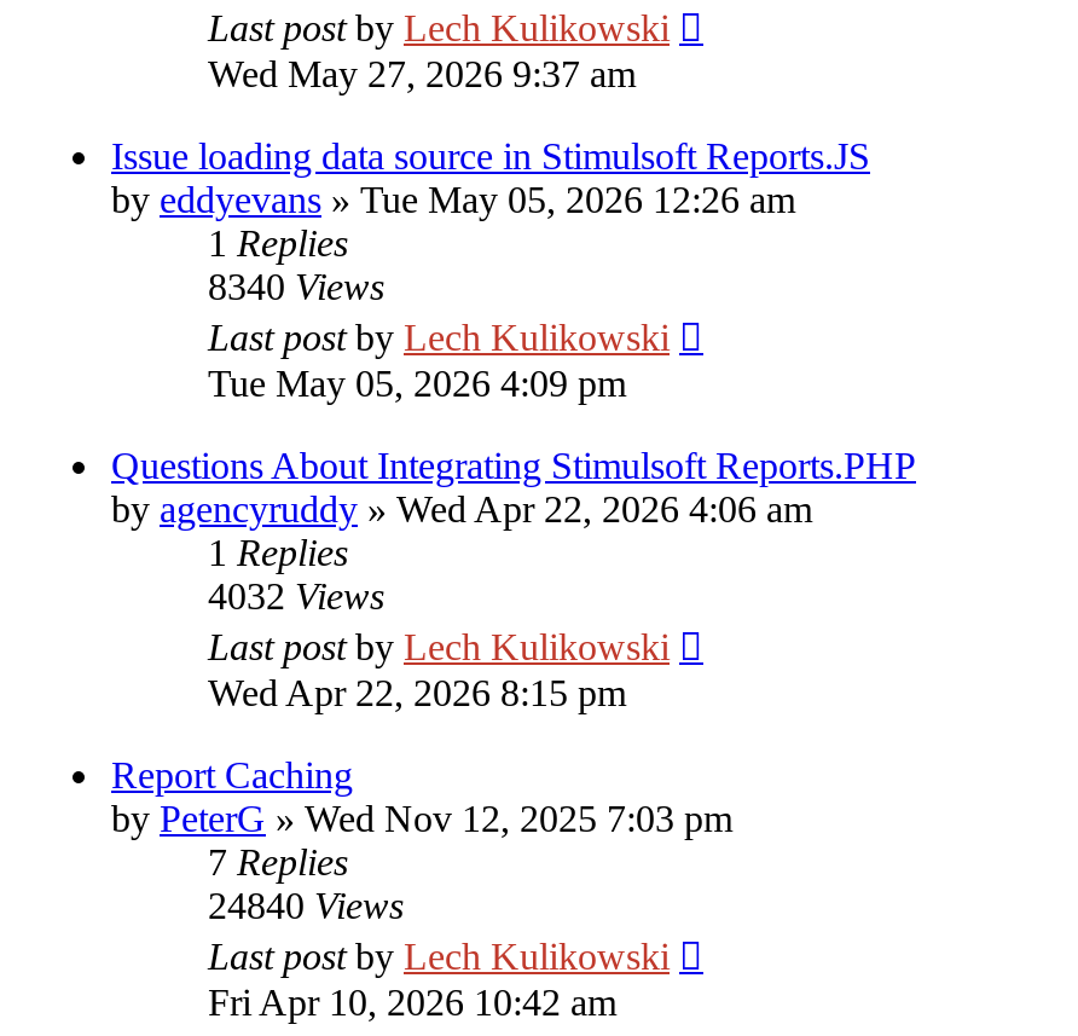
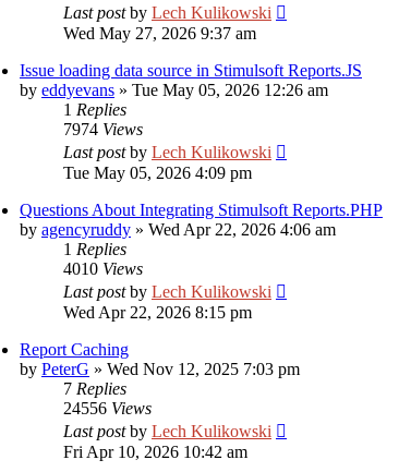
[208,266,384,307] 8340 Views -> [63,120,143,138] 7974 Views
[208,575,384,617] 4032 Views -> [63,259,143,278] 4010 Views
[208,885,404,926] 24840 Views -> [63,399,152,417] 24556 Views

